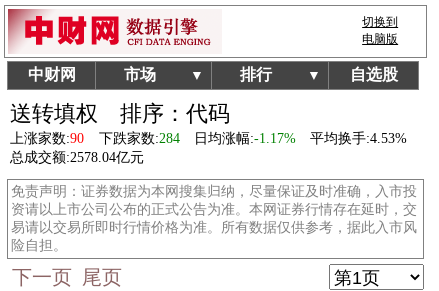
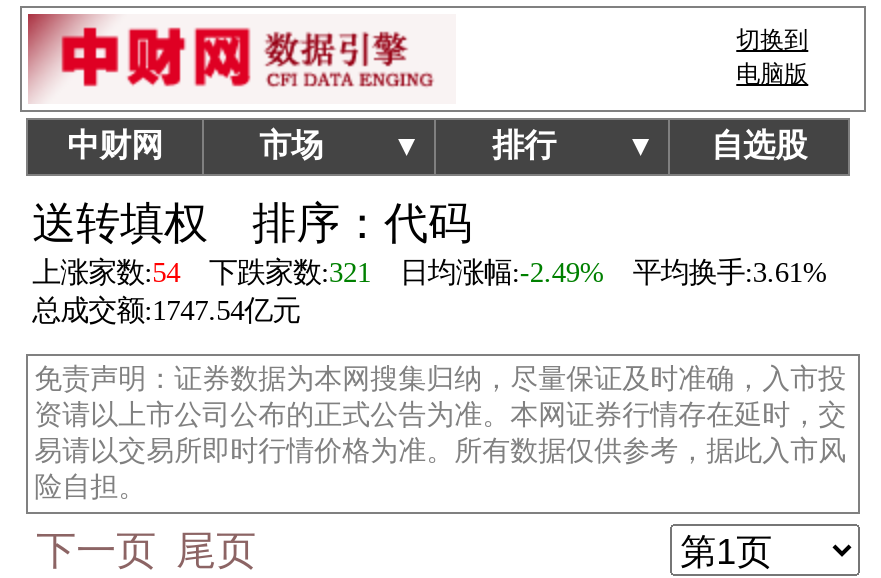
[10,130,84,146] 上涨家数:90 -> [32,256,180,288] 上涨家数:54
[98,130,179,146] 下跌家数:284 -> [209,256,371,288] 下跌家数:321
[194,130,296,146] 日均涨幅:-1.17% -> [400,256,604,288] 日均涨幅:-2.49%
[310,130,407,146] 平均换手:4.53% -> [633,256,827,288] 平均换手:3.61%
[10,149,144,165] 总成交额:2578.04亿元 -> [32,294,300,326] 总成交额:1747.54亿元

